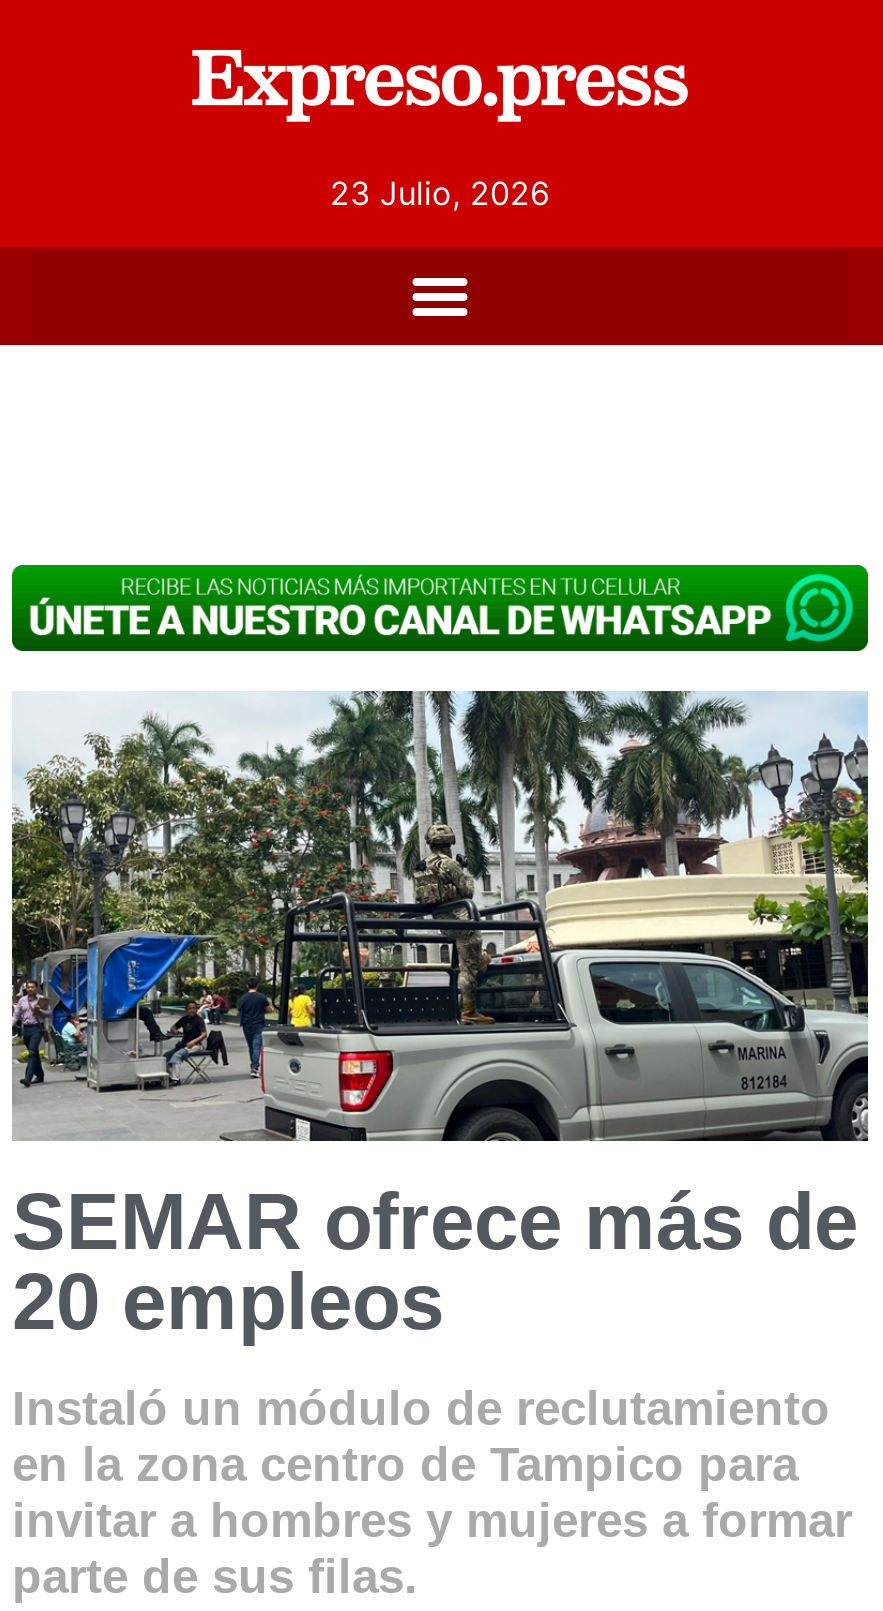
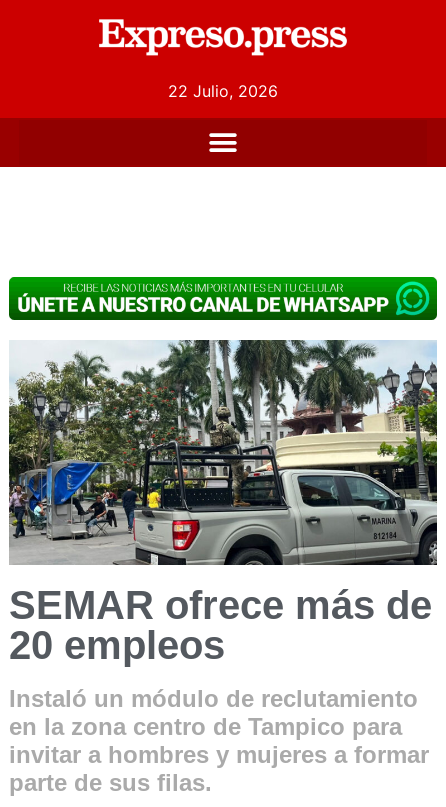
[330,174,550,214] 23 Julio, 2026 -> [168,81,278,101] 22 Julio, 2026

